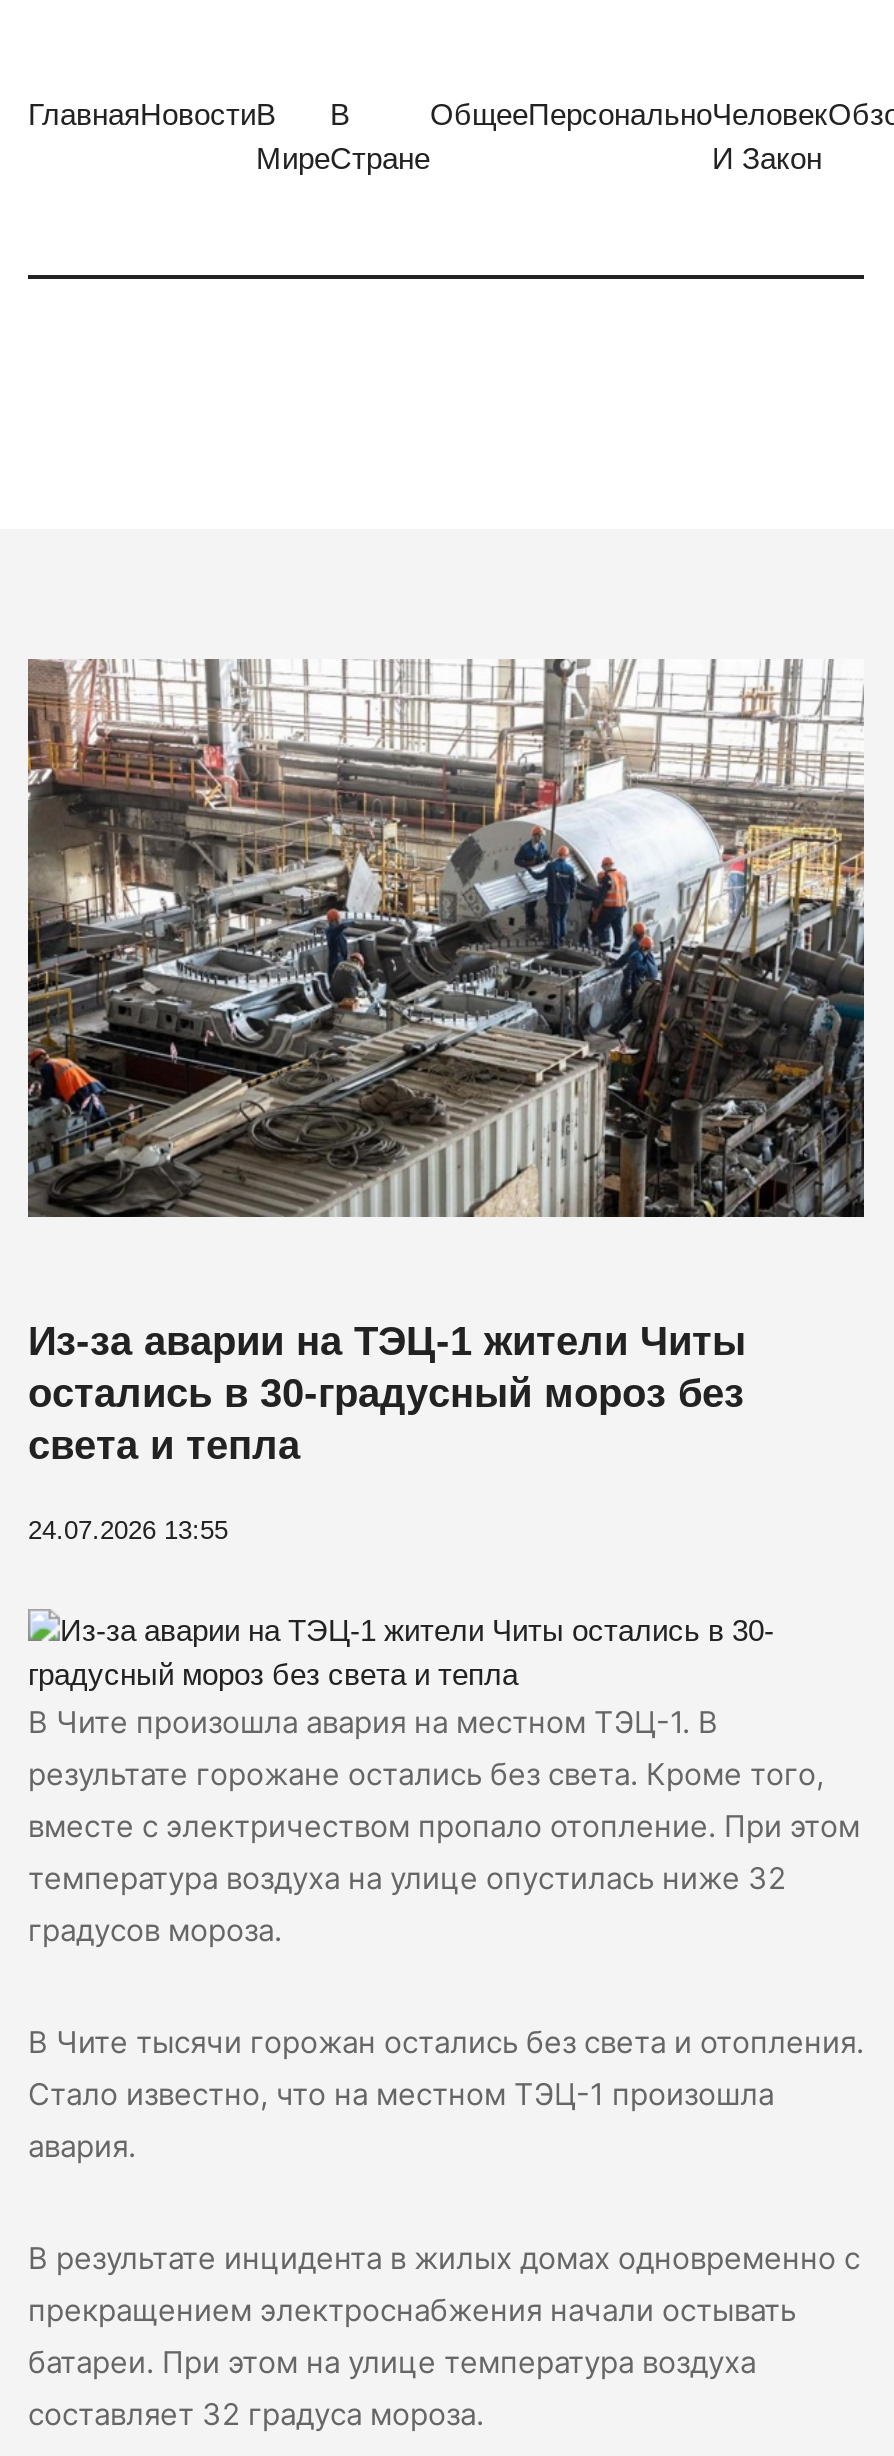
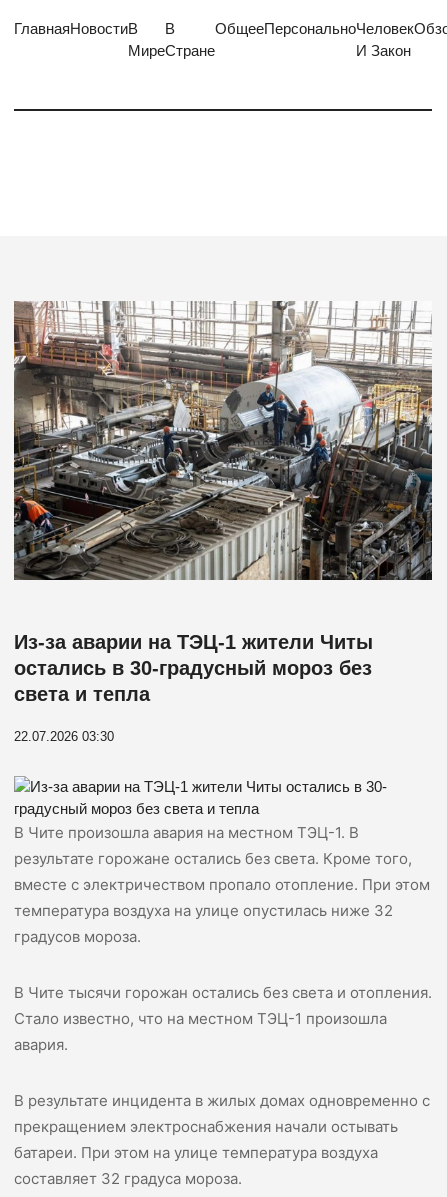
[28,1514,228,1544] 24.07.2026 13:55 -> [14,729,114,744] 22.07.2026 03:30

